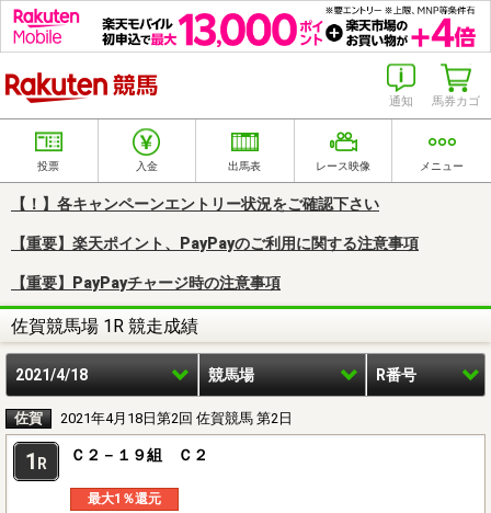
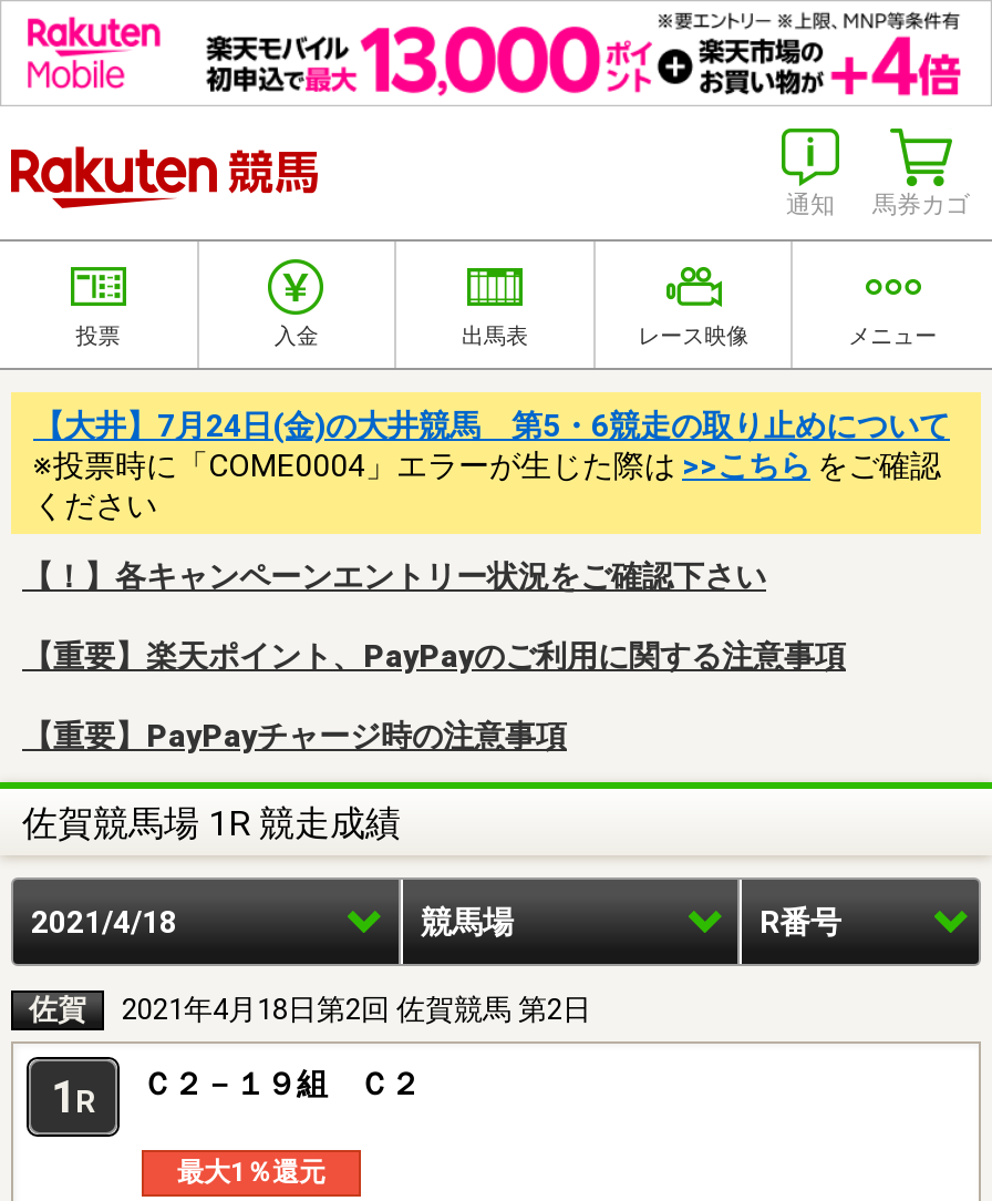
none -> [33,407,950,523] 【大井】7月24日(金)の大井競馬 第5・6競走の取り止めについて | ※投票時に「COME0004」エラーが生じた際は>>こちらをご確認 | ください

